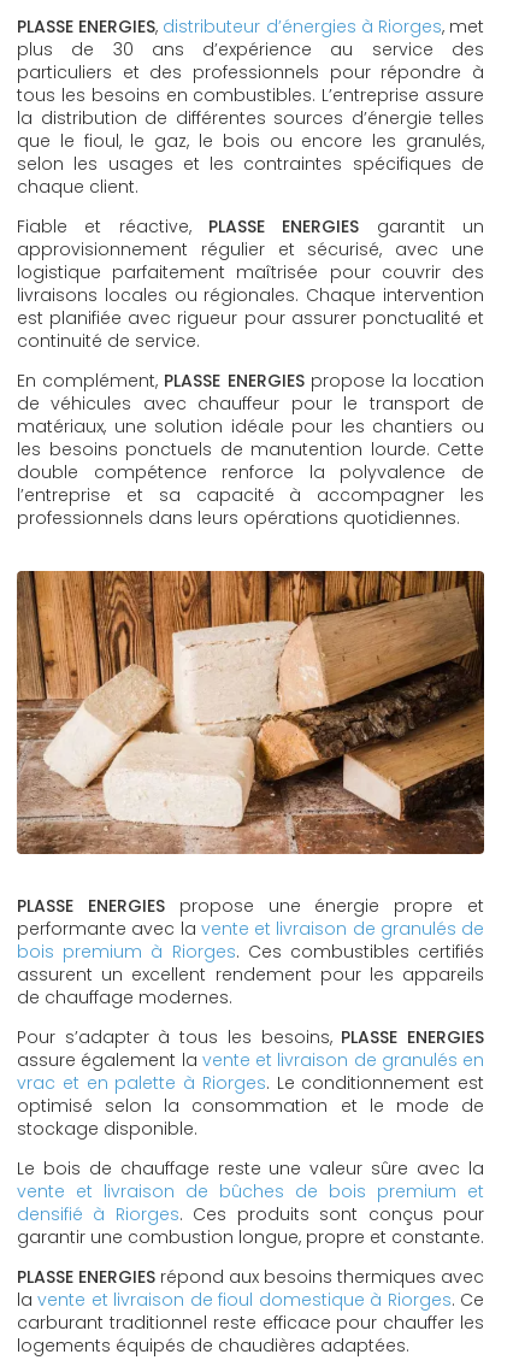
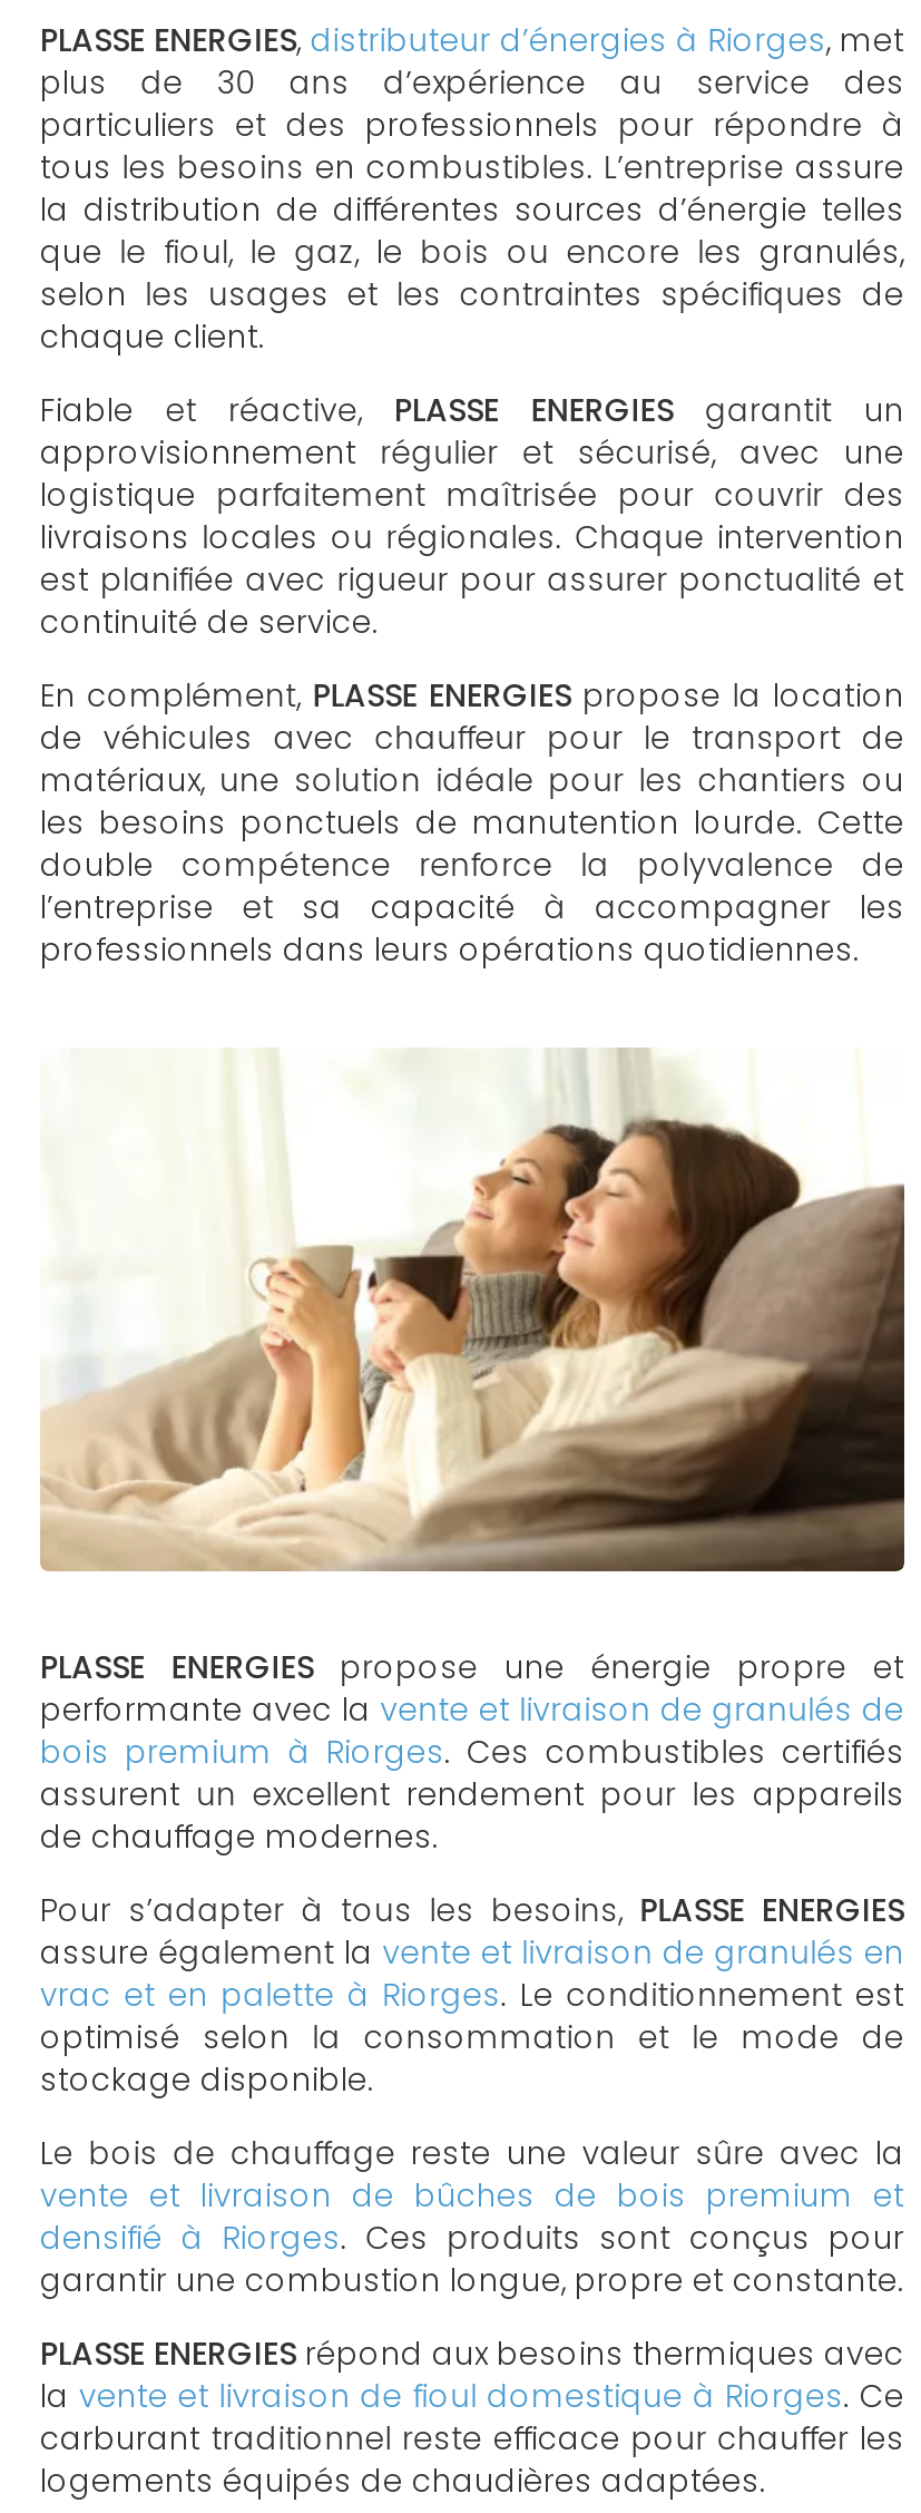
[16,570,485,855] [image] -> [40,1048,907,1574] [image]

